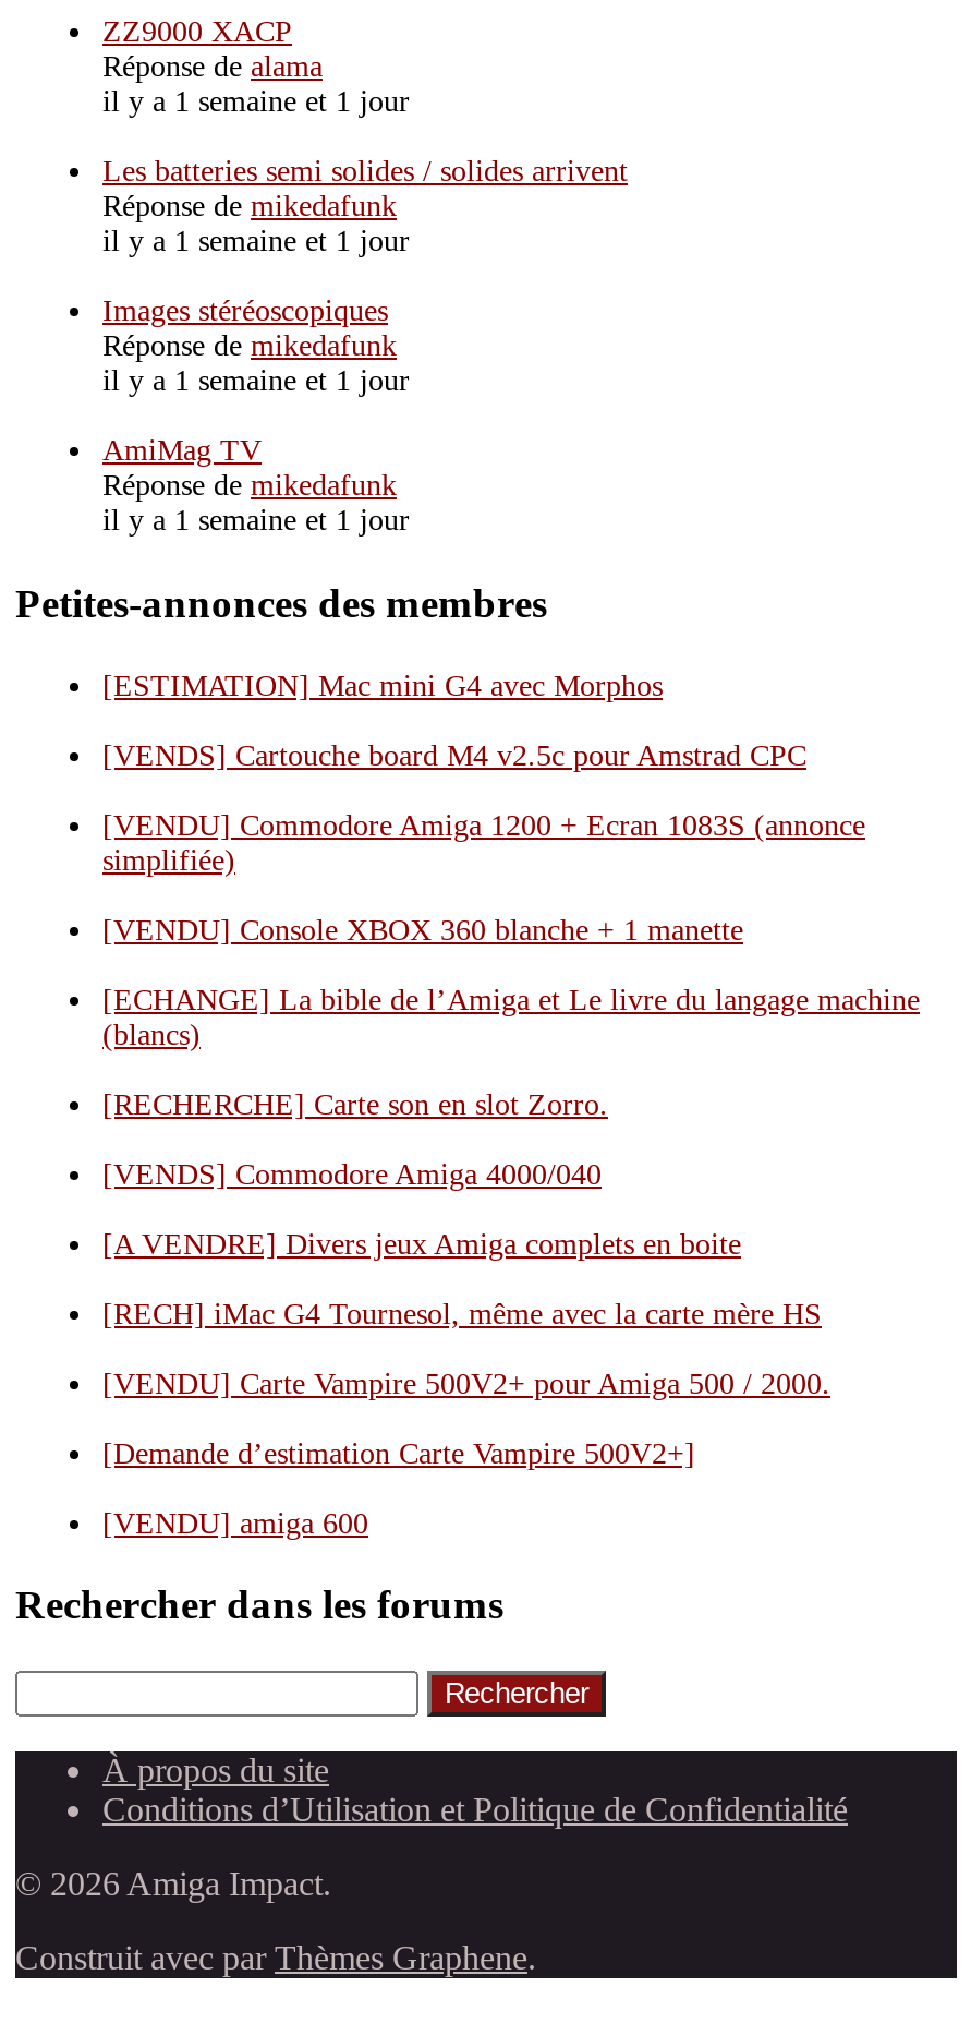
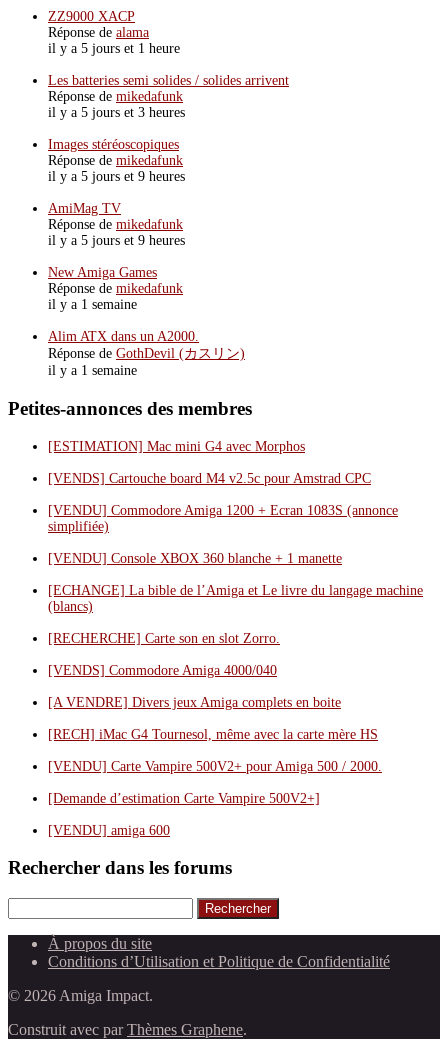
[102,86,410,118] il y a 1 semaine et 1 jour -> [48,41,180,56] il y a 5 jours et 1 heure
[102,225,410,258] il y a 1 semaine et 1 jour -> [48,105,185,120] il y a 5 jours et 3 heures
[102,365,410,397] il y a 1 semaine et 1 jour -> [48,169,185,184] il y a 5 jours et 9 heures
[102,504,410,537] il y a 1 semaine et 1 jour -> [48,233,245,378] il y a 5 jours et 9 heures | New Amiga Games | Réponse de mikedafunk | il y a 1 semaine | Alim ATX dans un A2000. | Réponse de GothDevil (カスリン) | il y a 1 semaine

